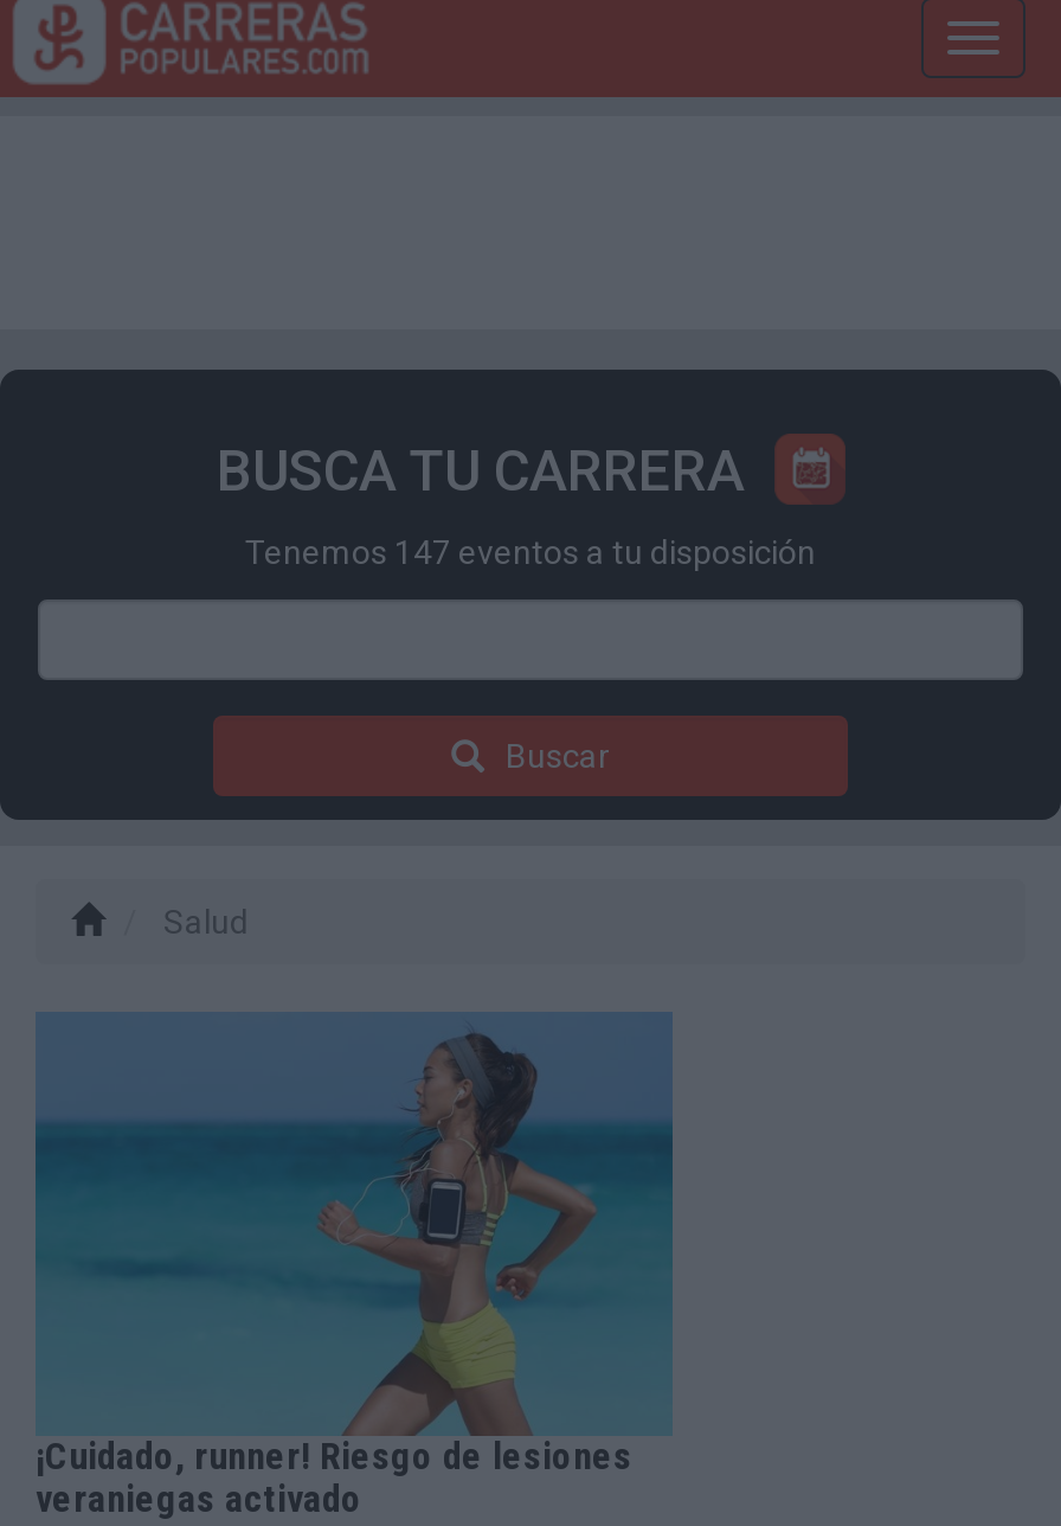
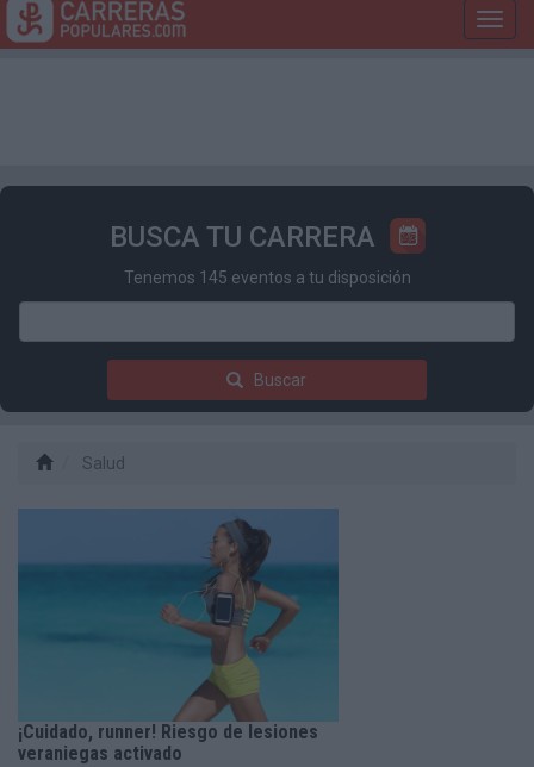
[245,534,816,572] Tenemos 147 eventos a tu disposición -> [123,268,411,287] Tenemos 145 eventos a tu disposición

